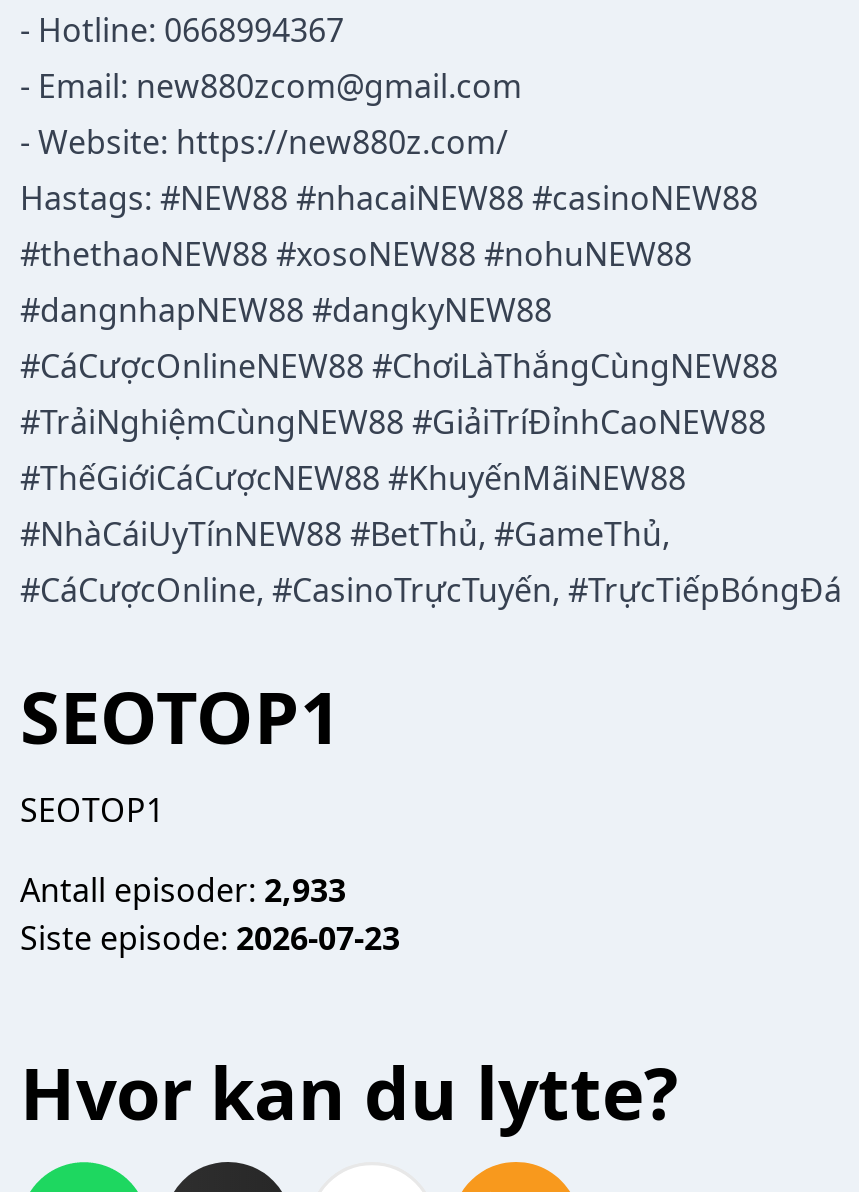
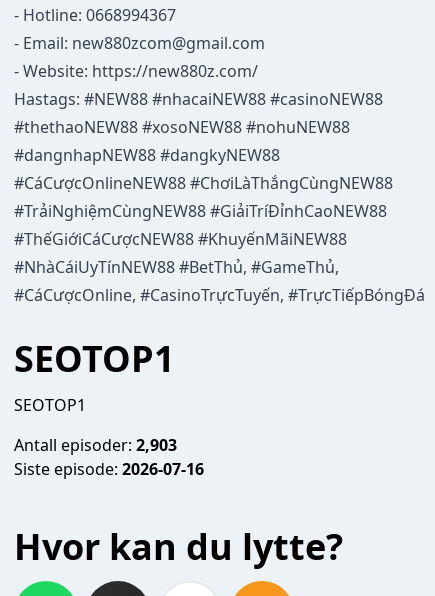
[20,868,346,912] Antall episoder: 2,933 -> [14,434,177,456] Antall episoder: 2,903
[20,916,400,960] Siste episode: 2026-07-23 -> [14,458,204,480] Siste episode: 2026-07-16

